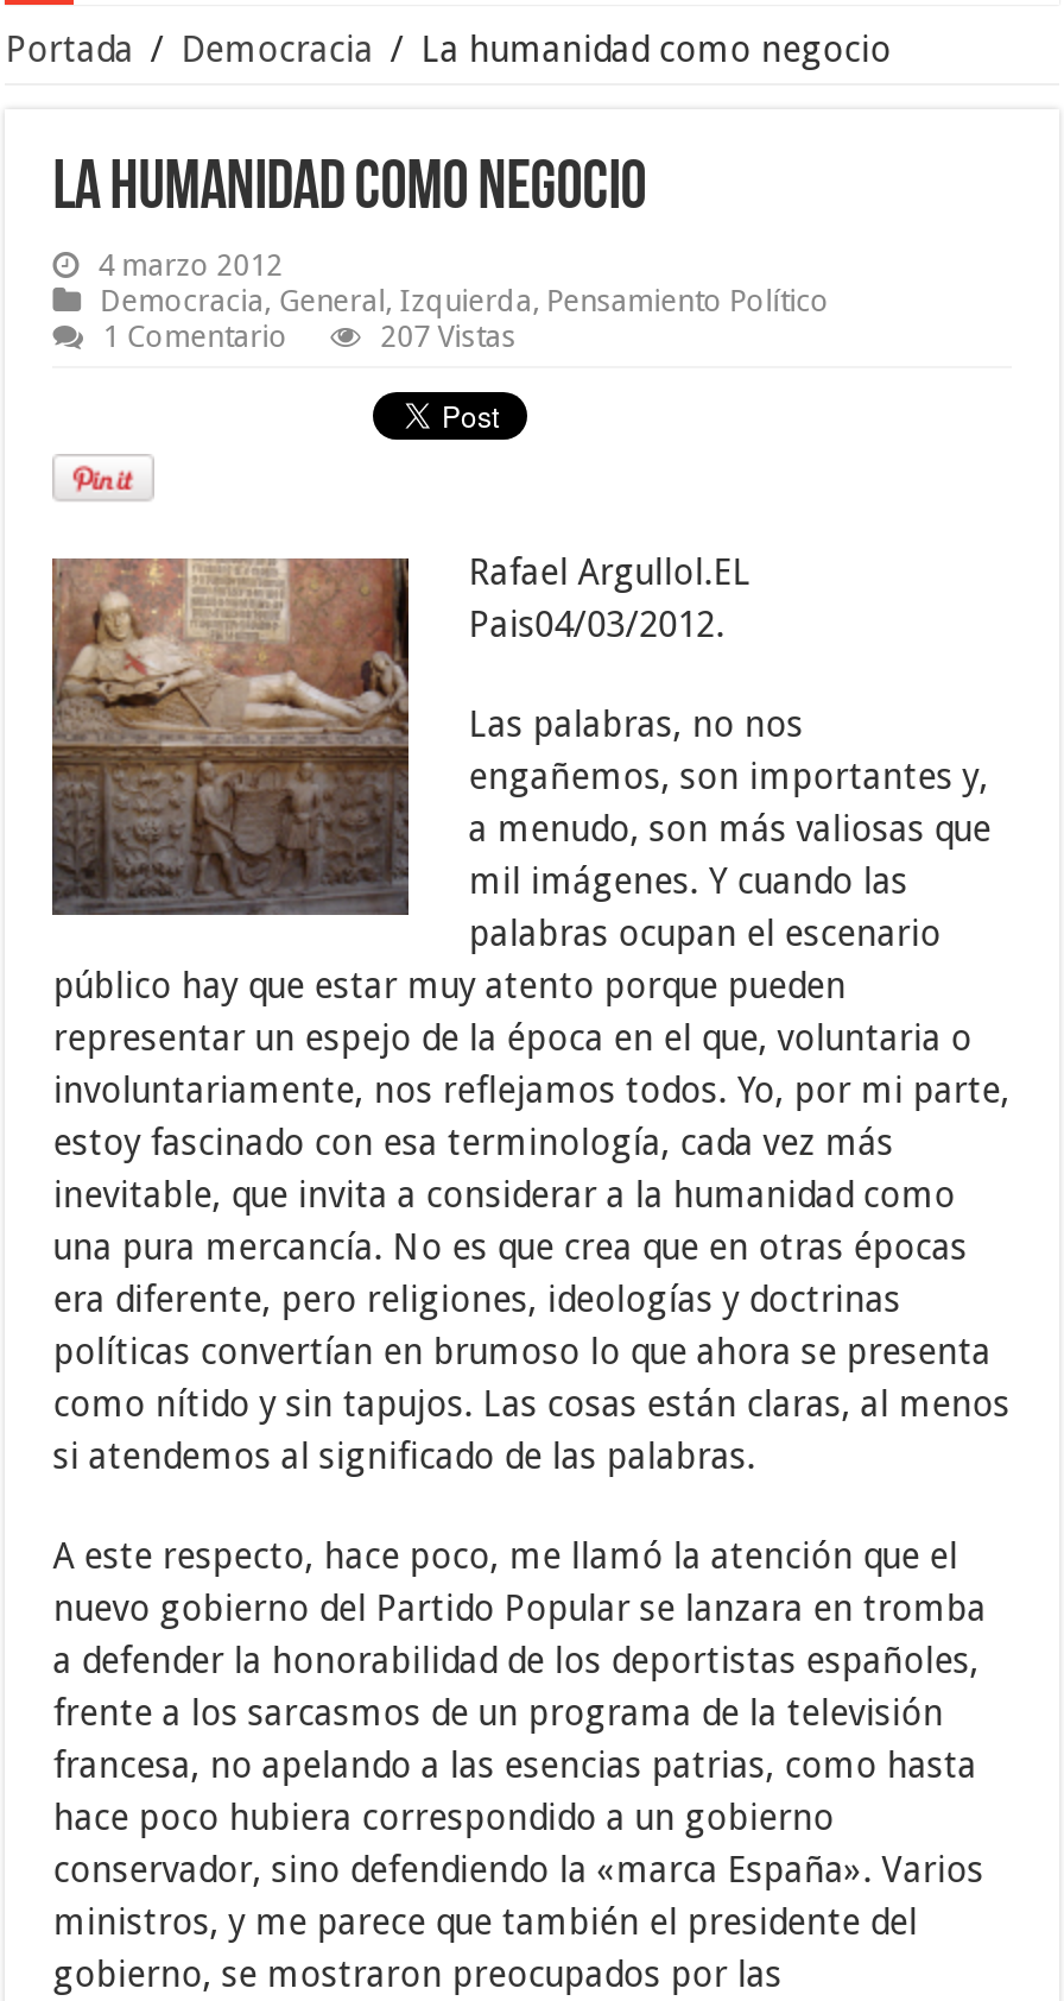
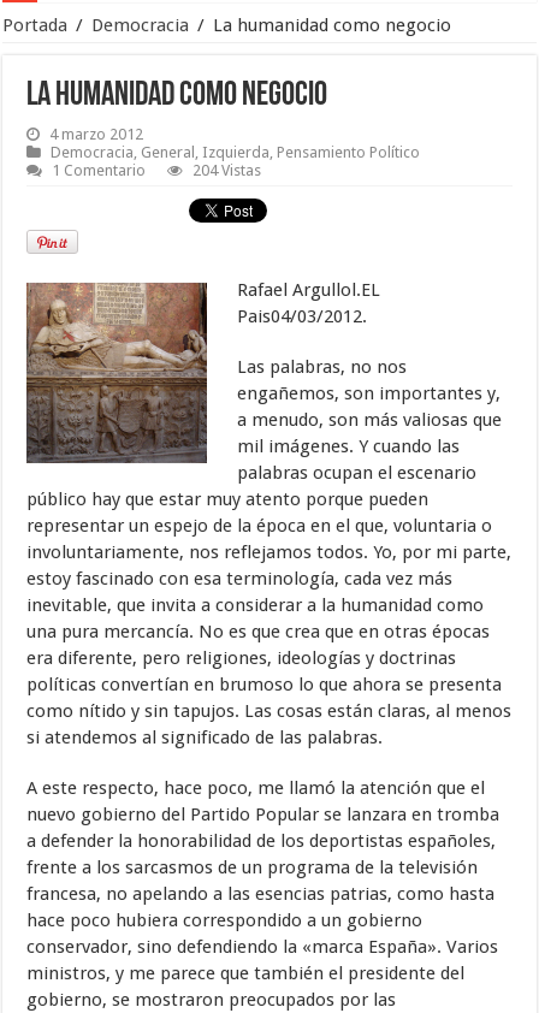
[380,318,516,354] 207 Vistas -> [193,161,261,179] 204 Vistas

